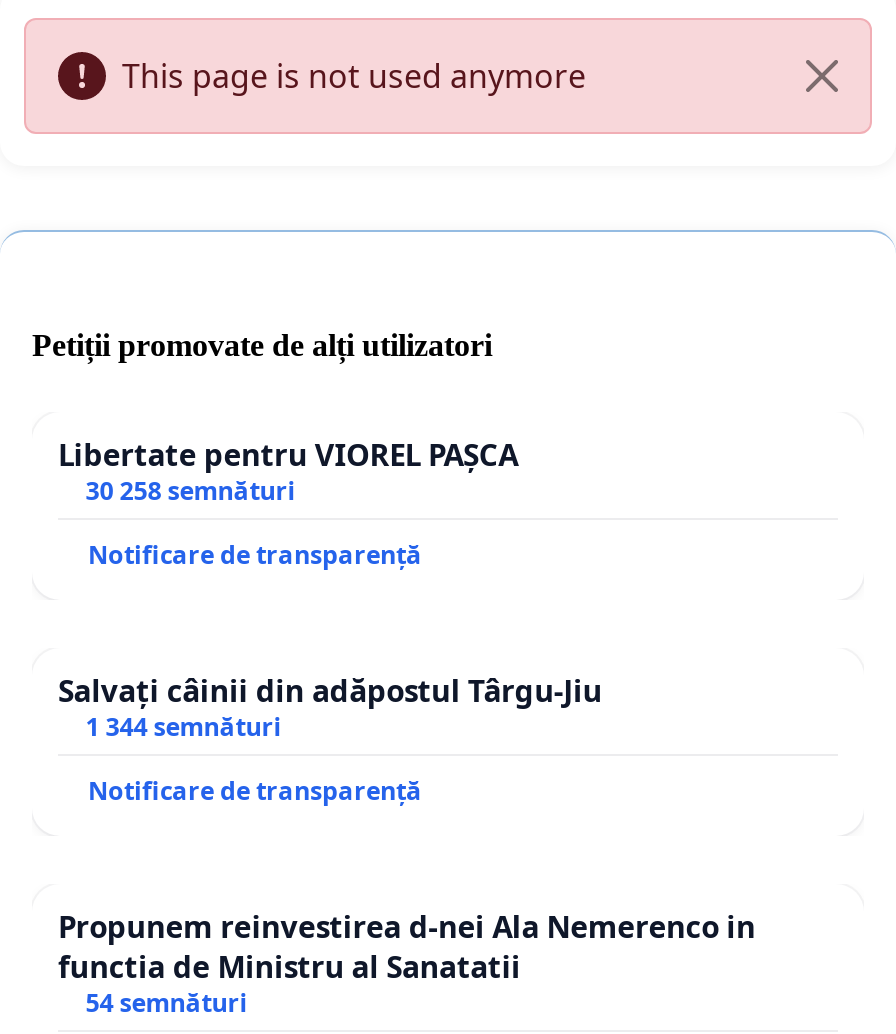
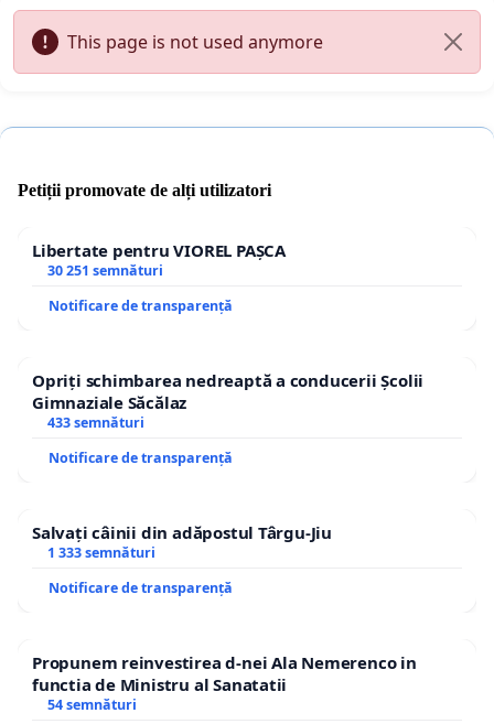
[86,475,296,509] 30 258 semnături -> [32,261,424,432] 30 251 semnături | Notificare de transparență | Opriți schimbarea nedreaptă a conducerii Școlii | Gimnaziale Săcălaz | 433 semnături
[86,711,282,745] 1 344 semnături -> [47,544,155,562] 1 333 semnături

